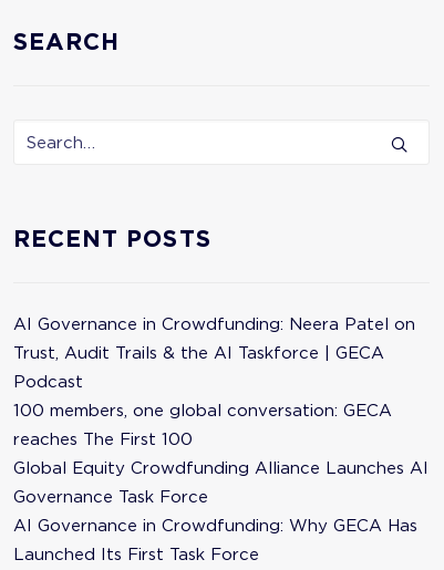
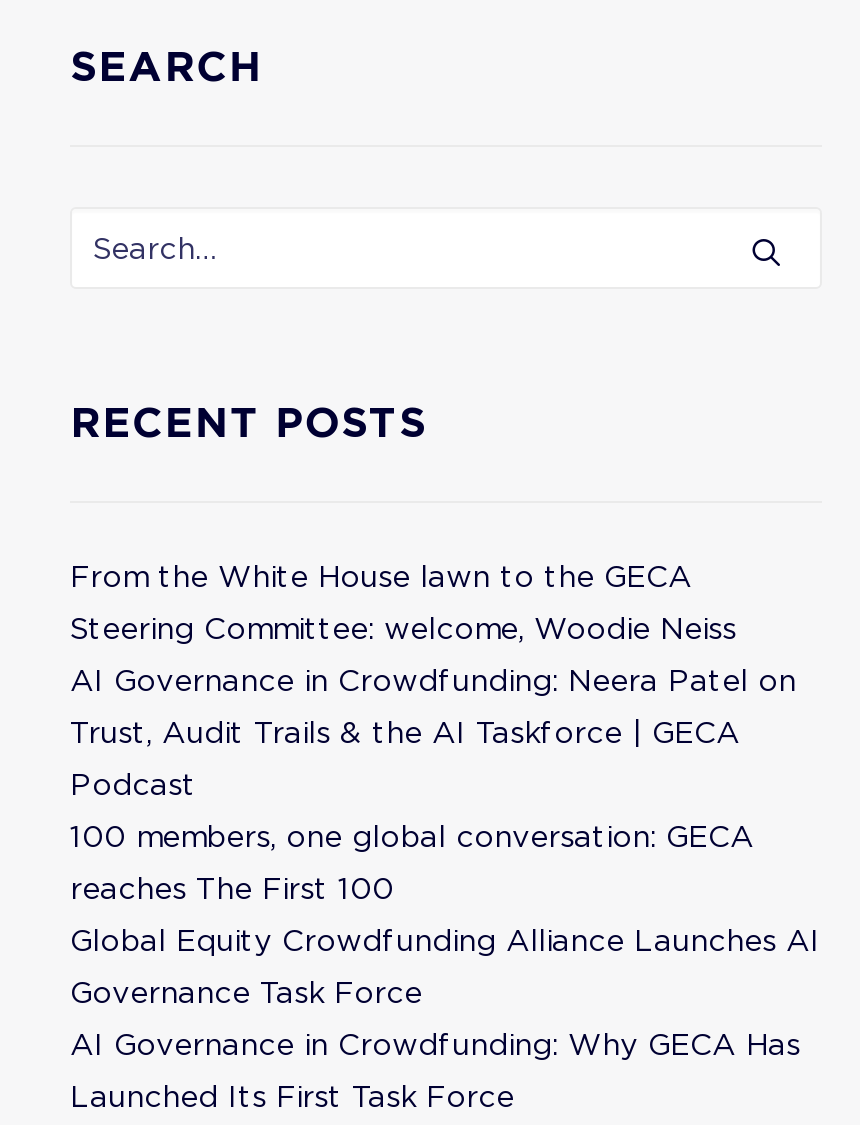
none -> [70,559,736,647] From the White House lawn to the GECA | Steering Committee: welcome, Woodie Neiss

